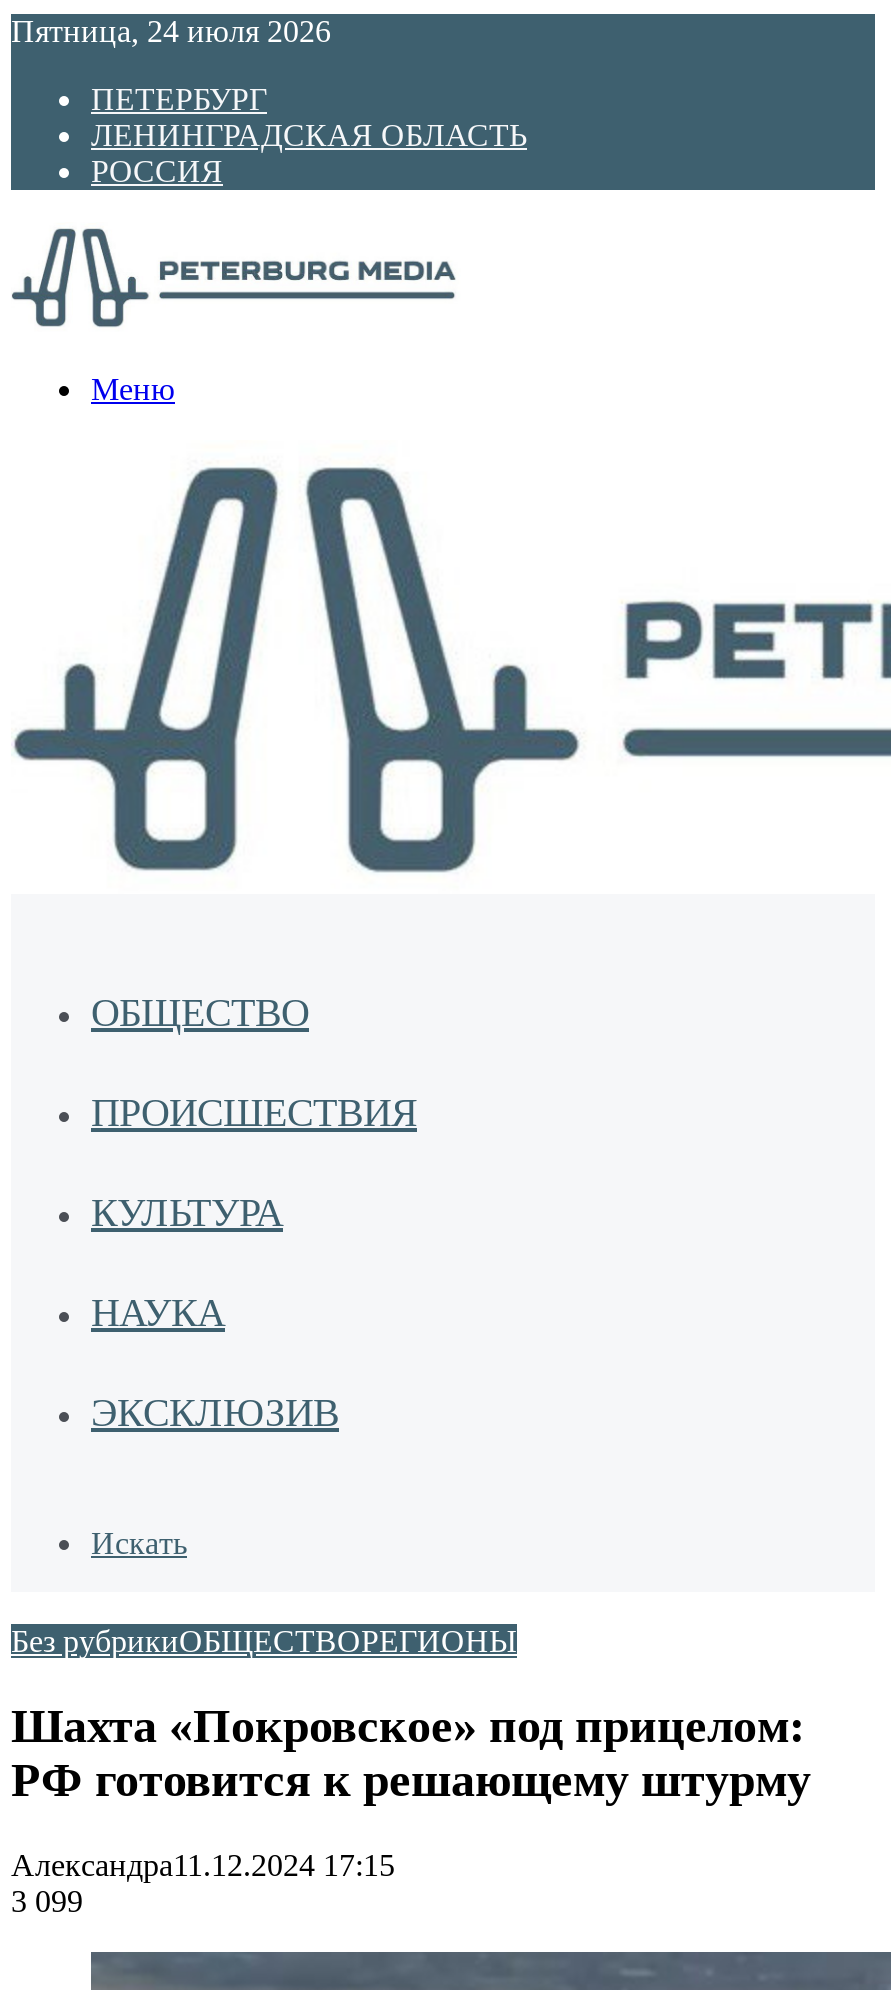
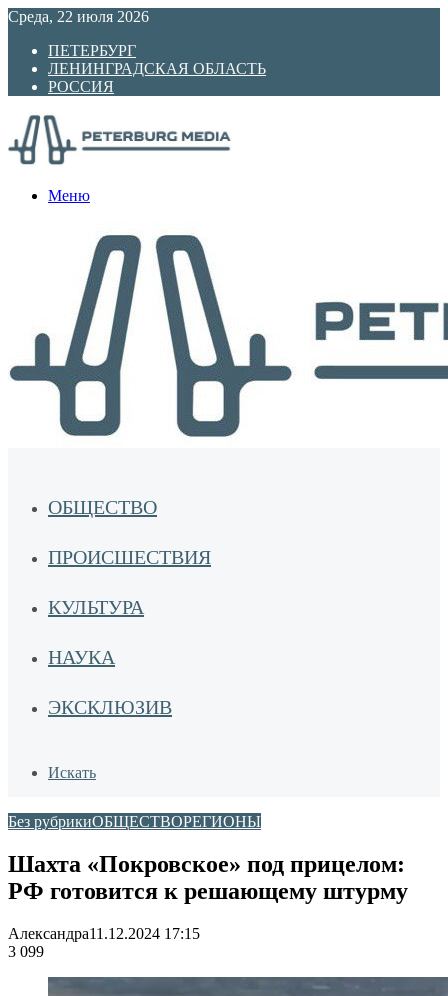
[11,14,331,48] Пятница, 24 июля 2026 -> [8,8,149,25] Среда, 22 июля 2026

